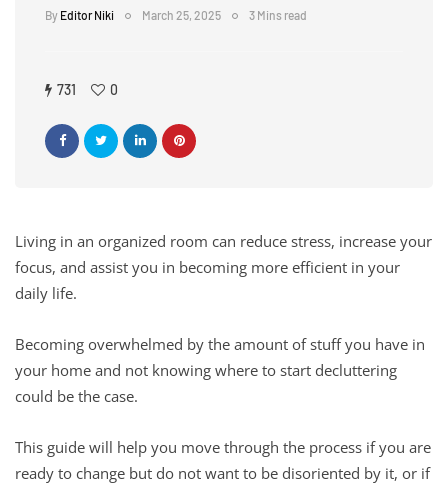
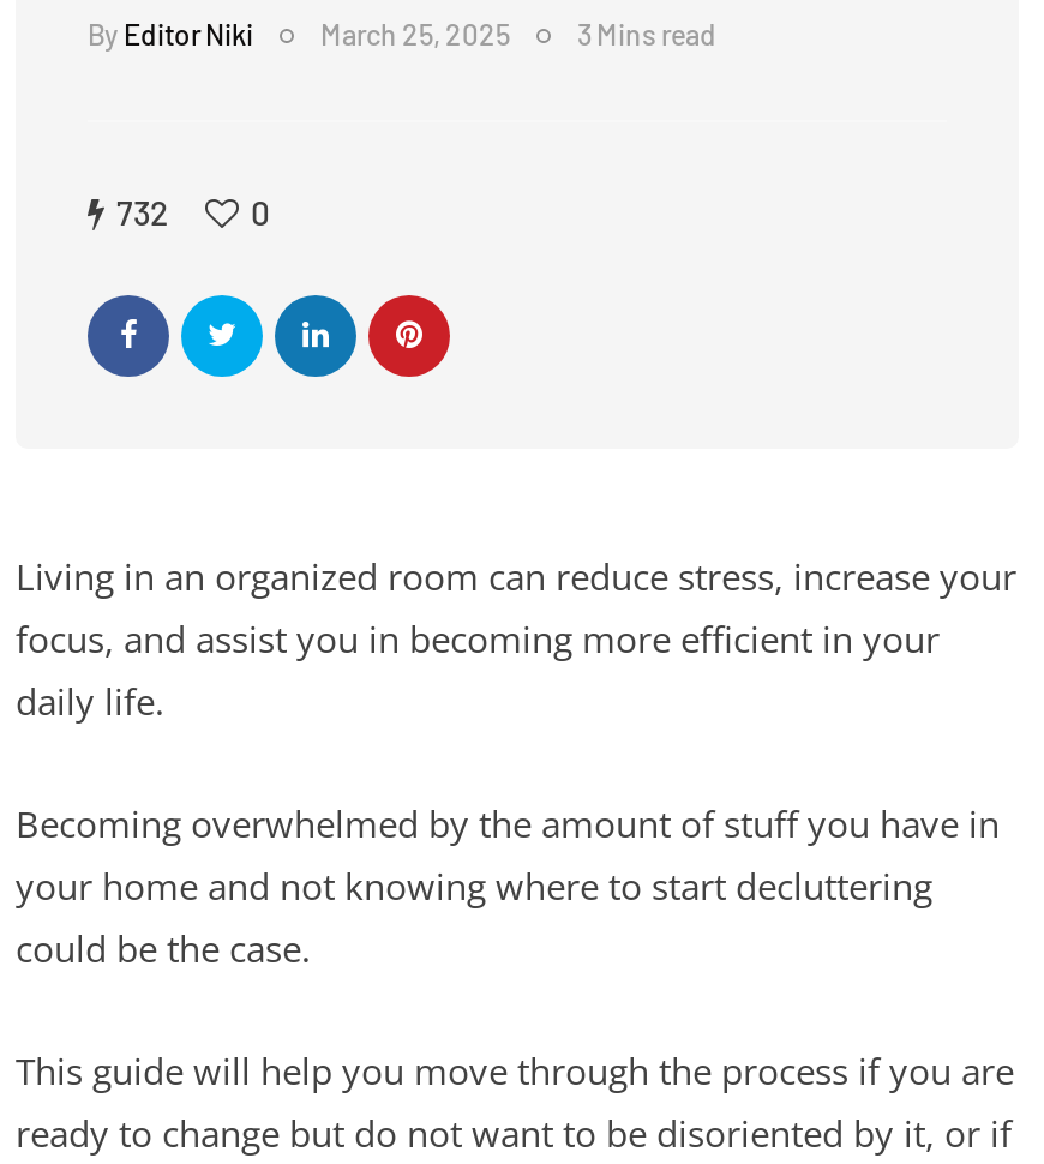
[57,81,118,98] 731 0 -> [116,192,270,233] 732 0

